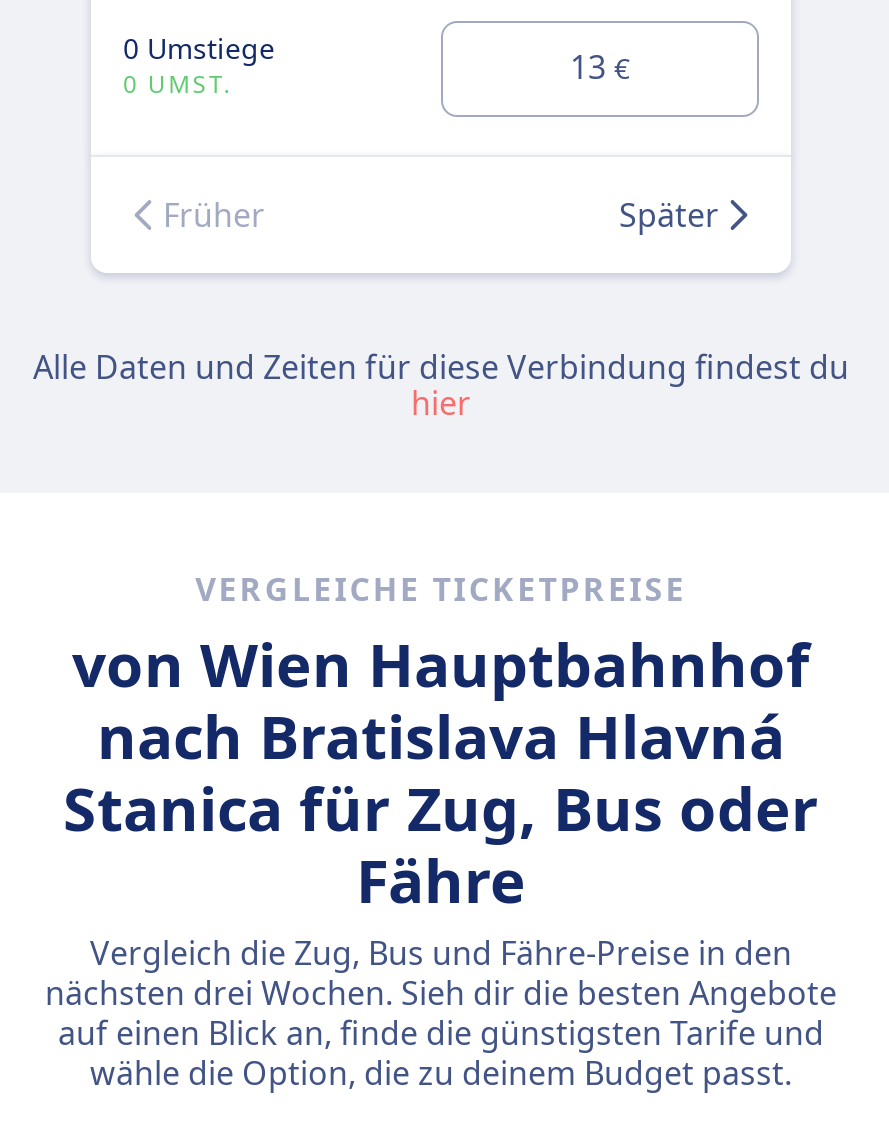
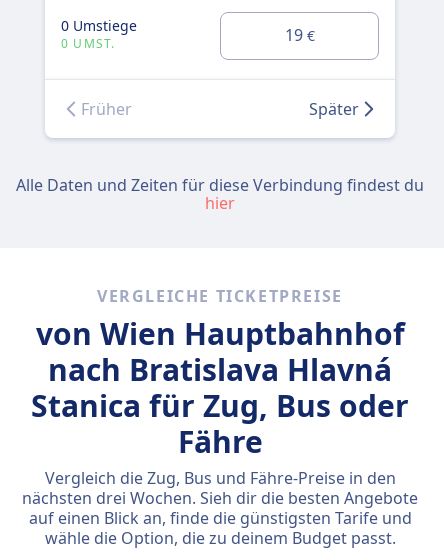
[570,46,630,90] 13 € -> [284,24,314,46] 19 €

